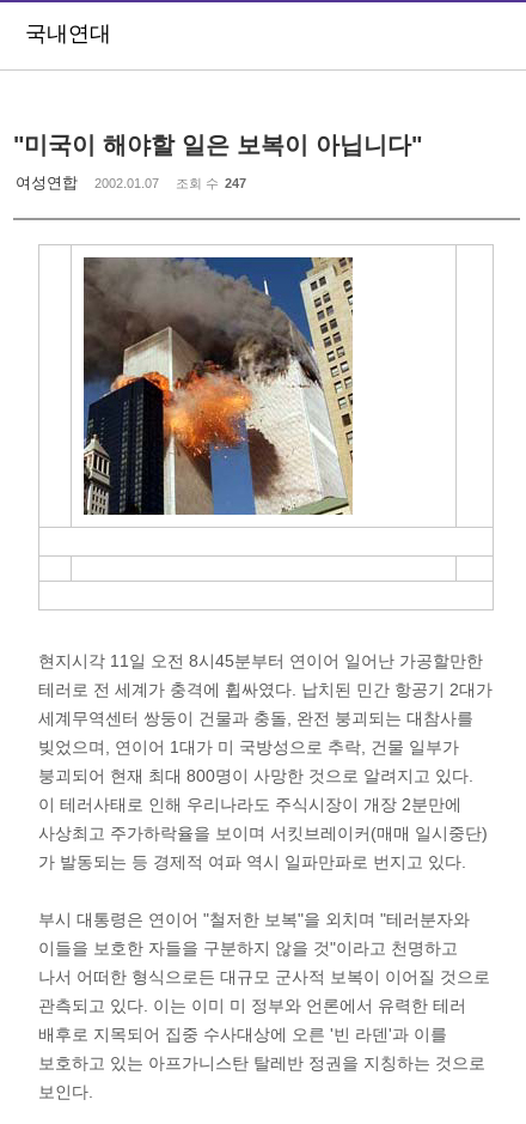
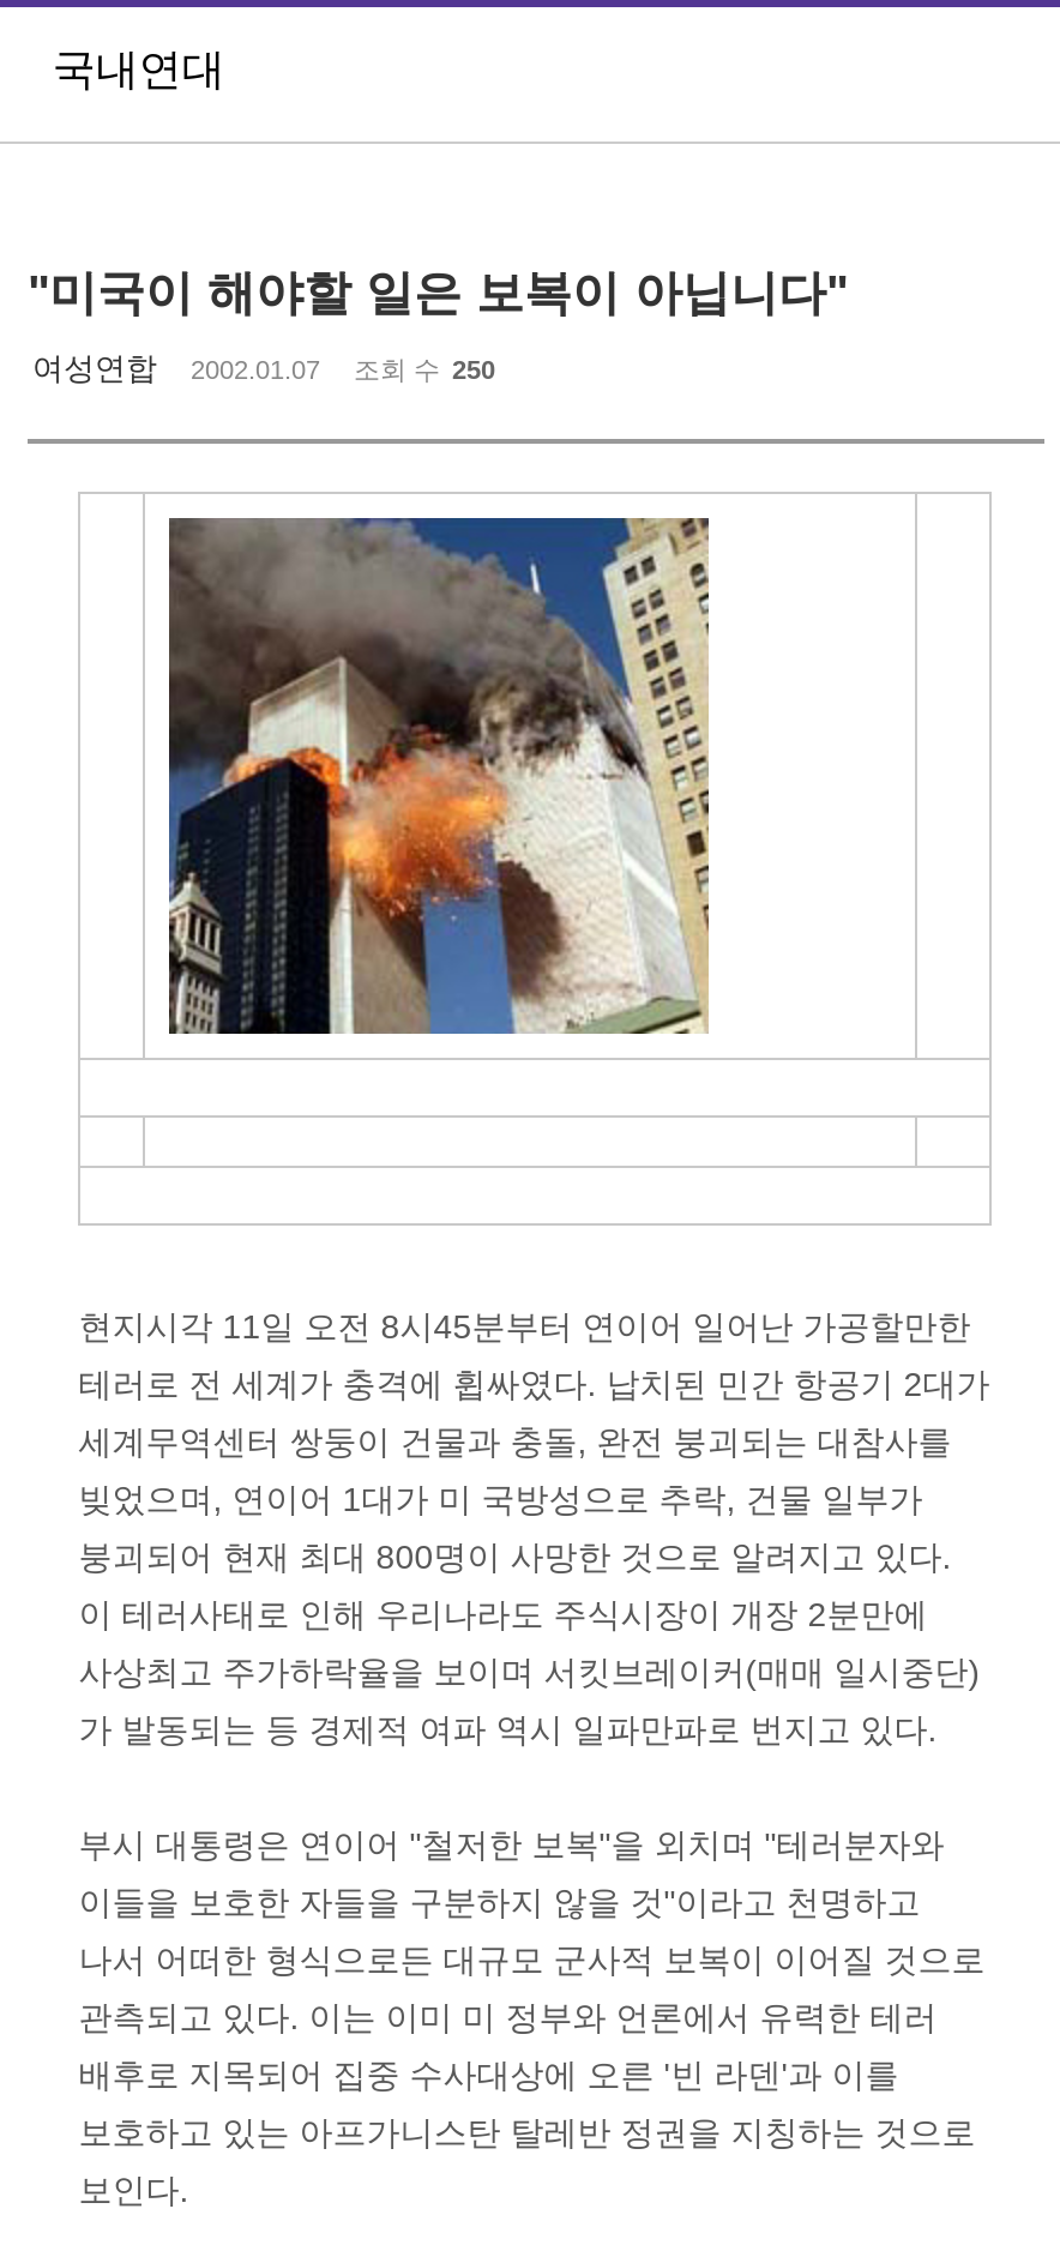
[16,174,246,192] 여성연합 2002.01.07 조회 수 247 -> [32,350,495,386] 여성연합 2002.01.07 조회 수 250

